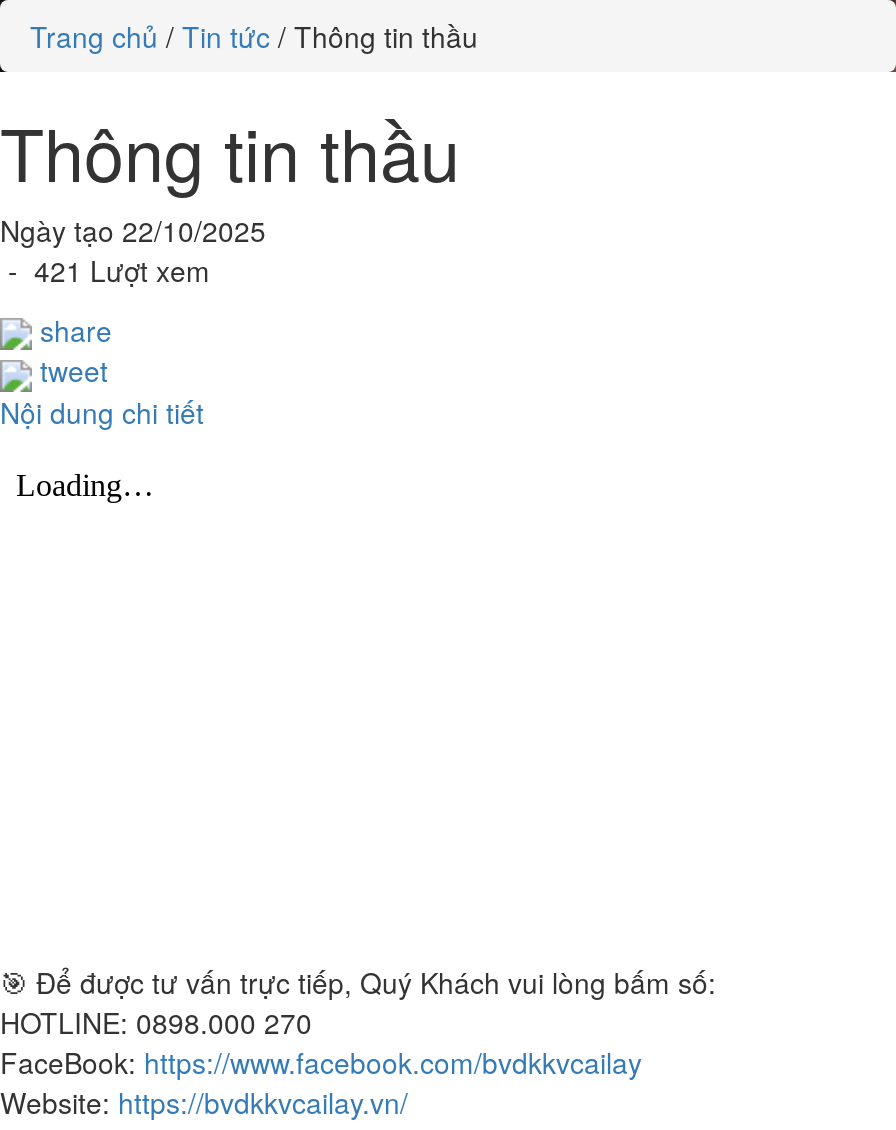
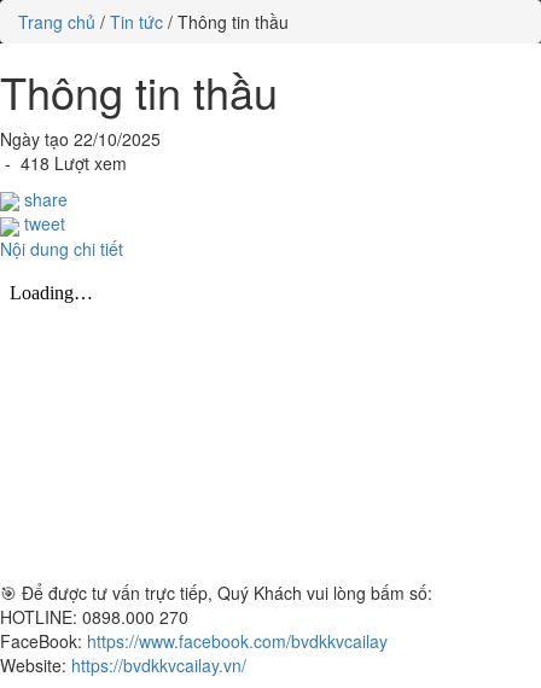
[0,250,210,290] - 421 Lượt xem -> [0,151,127,175] - 418 Lượt xem

